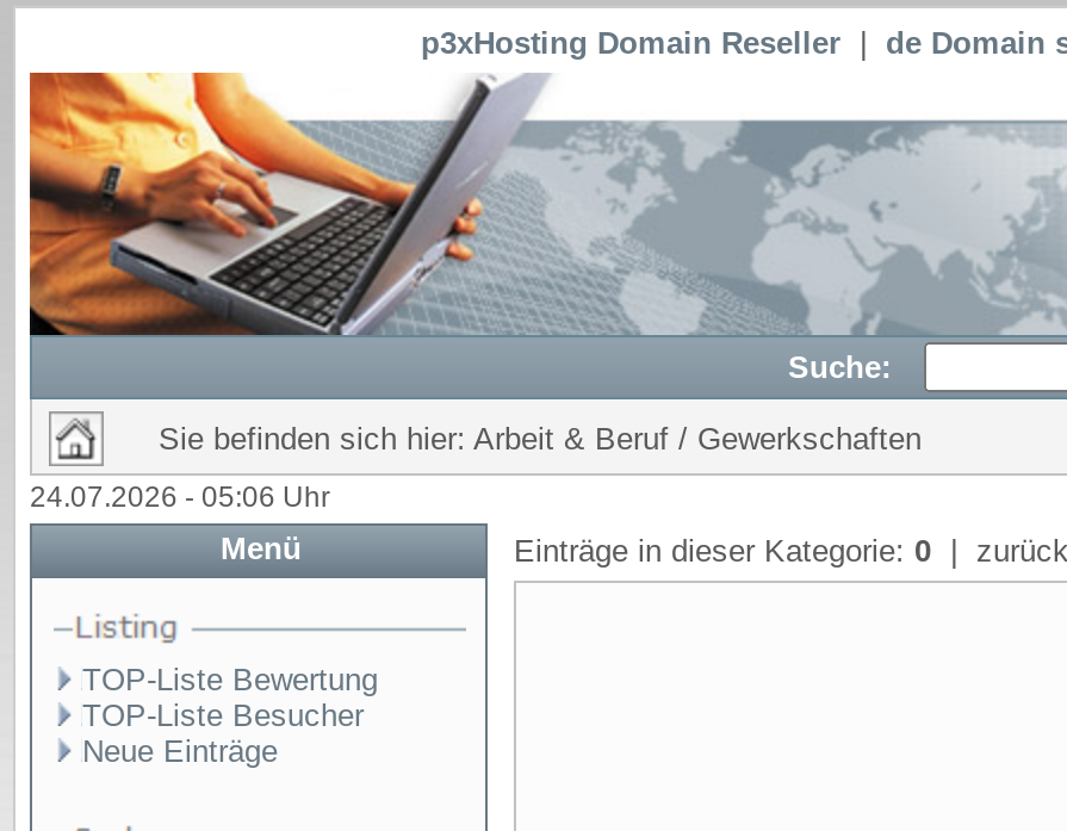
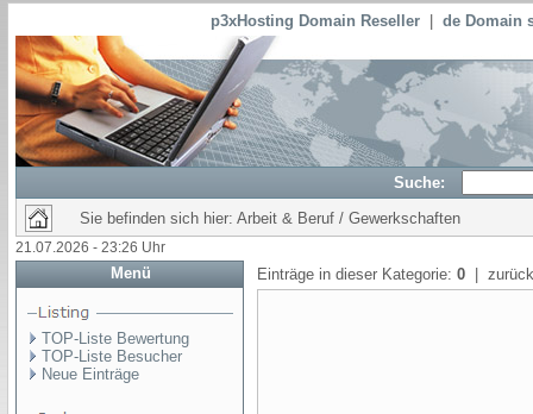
[30,480,330,514] 24.07.2026 - 05:06 Uhr -> [15,239,165,256] 21.07.2026 - 23:26 Uhr

